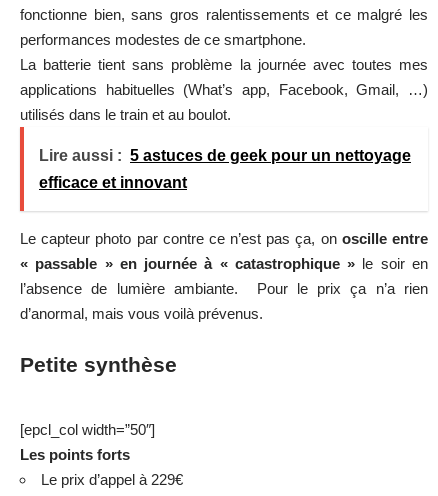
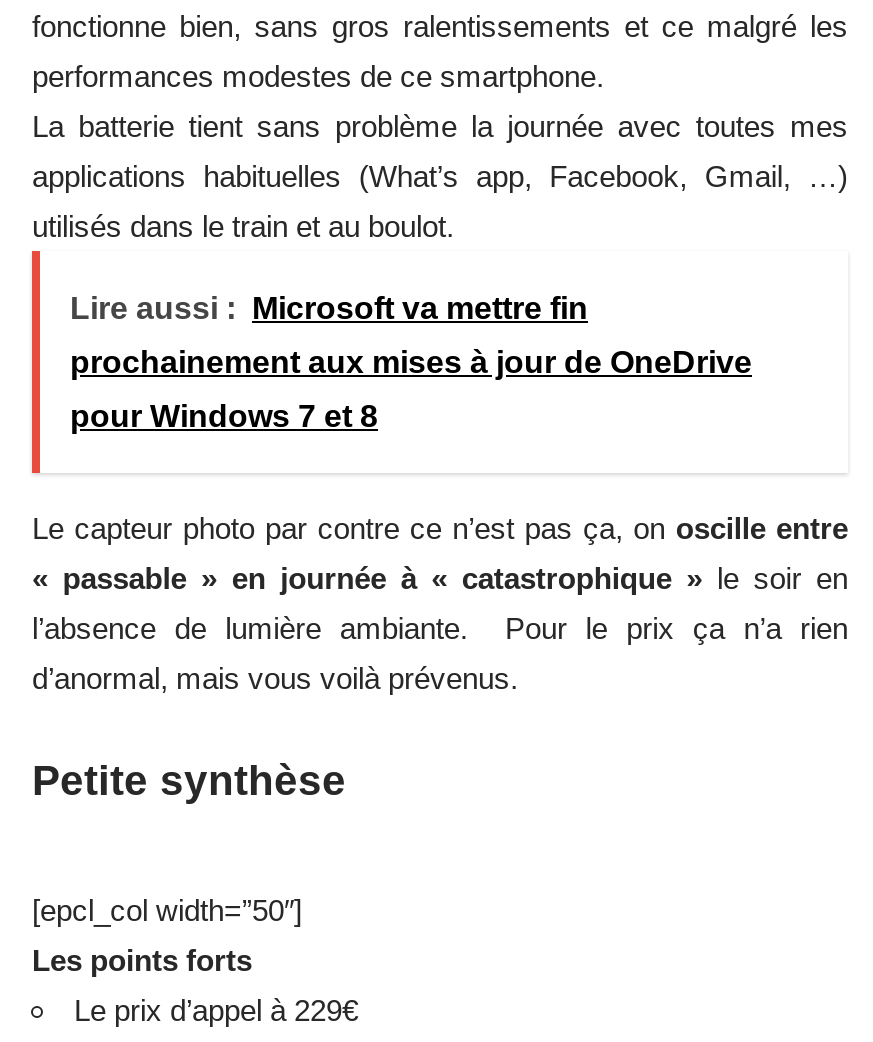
[39,147,411,191] Lire aussi : 5 astuces de geek pour un nettoyage | efficace et innovant -> [70,292,752,434] Lire aussi : Microsoft va mettre fin | prochainement aux mises à jour de OneDrive | pour Windows 7 et 8

